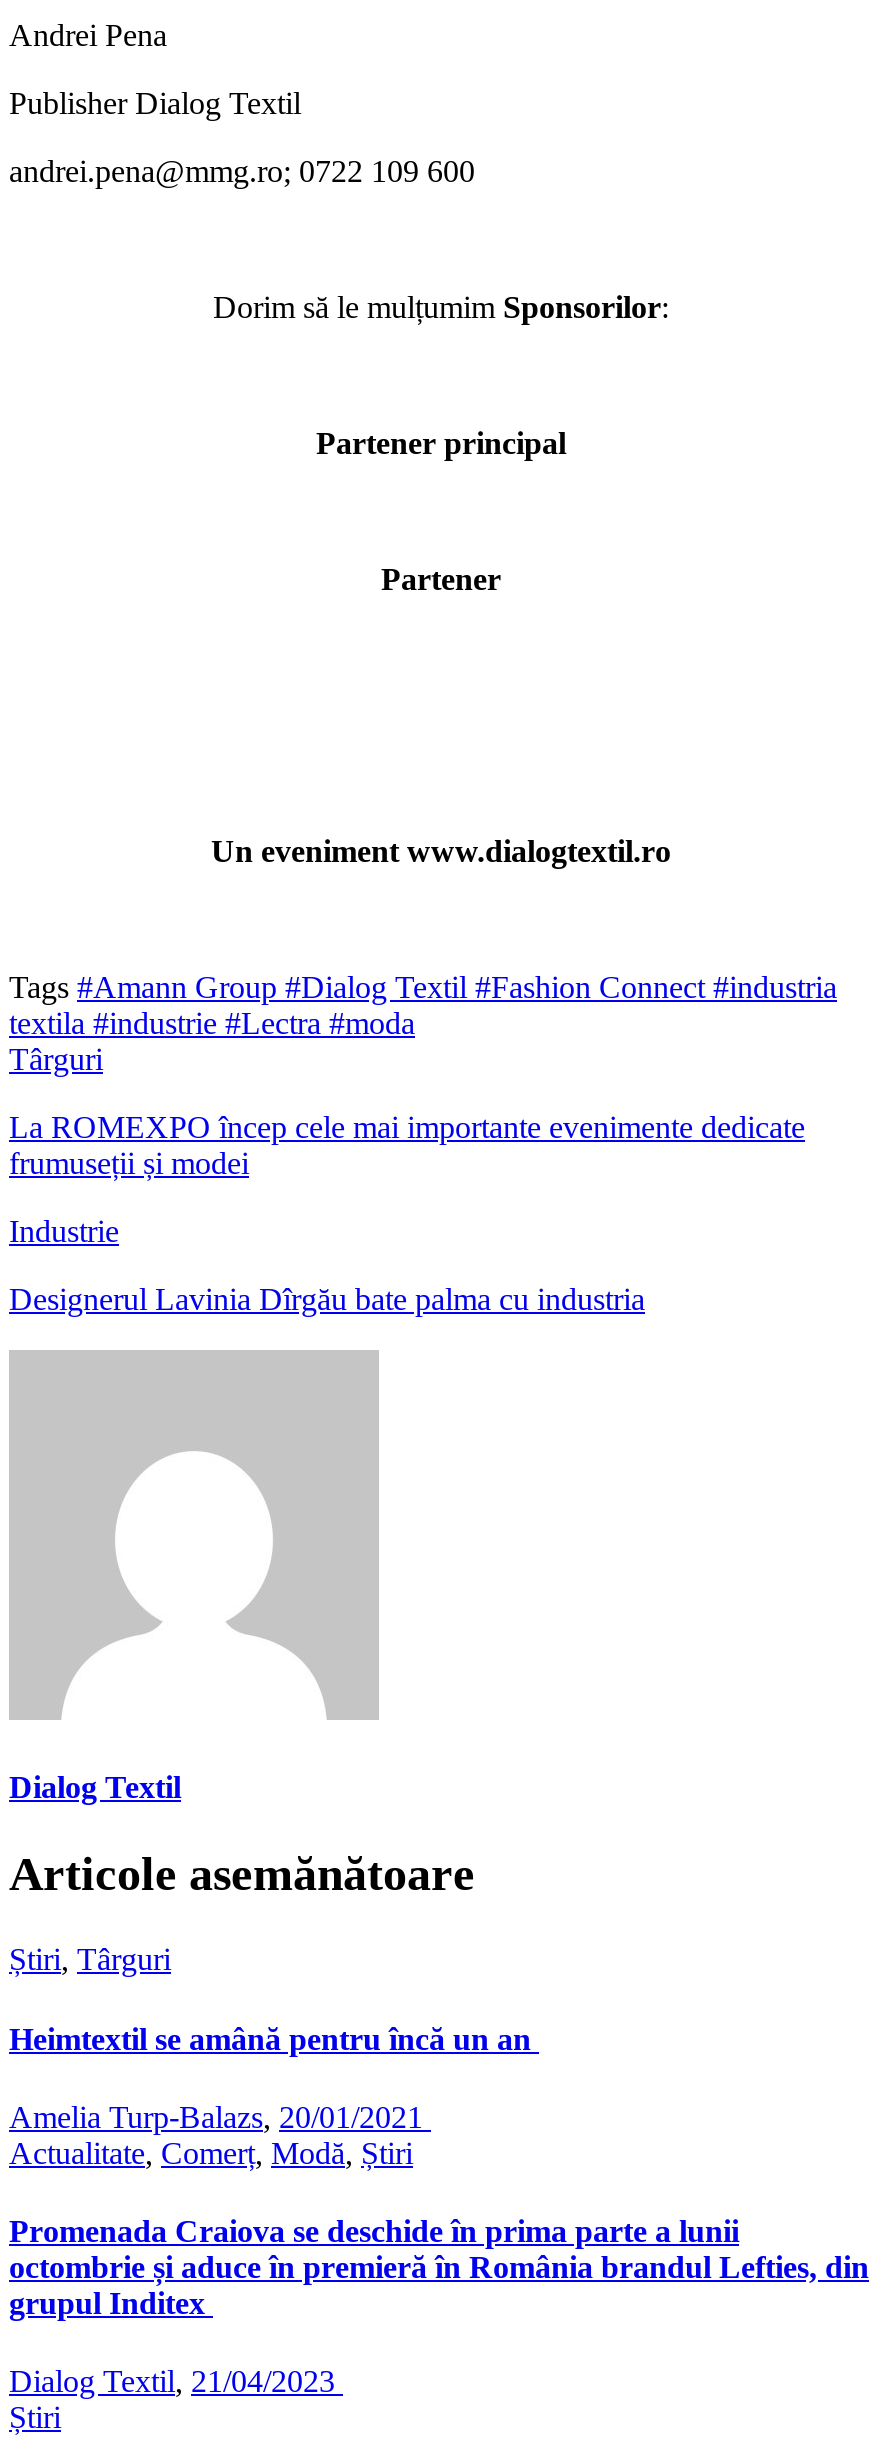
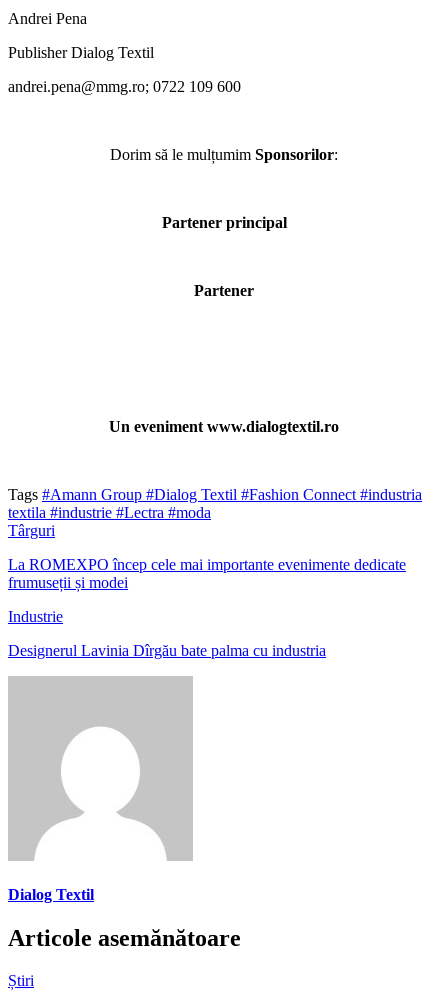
[9,1942,869,2399] Știri, Târguri | Heimtextil se amână pentru încă un an | Amelia Turp-Balazs, 20/01/2021 | Actualitate,Comerț, Modă, Știri | Promenada Craiova se deschide în prima parte a lunii | octombrie și aduce în premieră în România brandul Lefties, din | grupul Inditex | Dialog Textil, 21/04/2023 -> none

